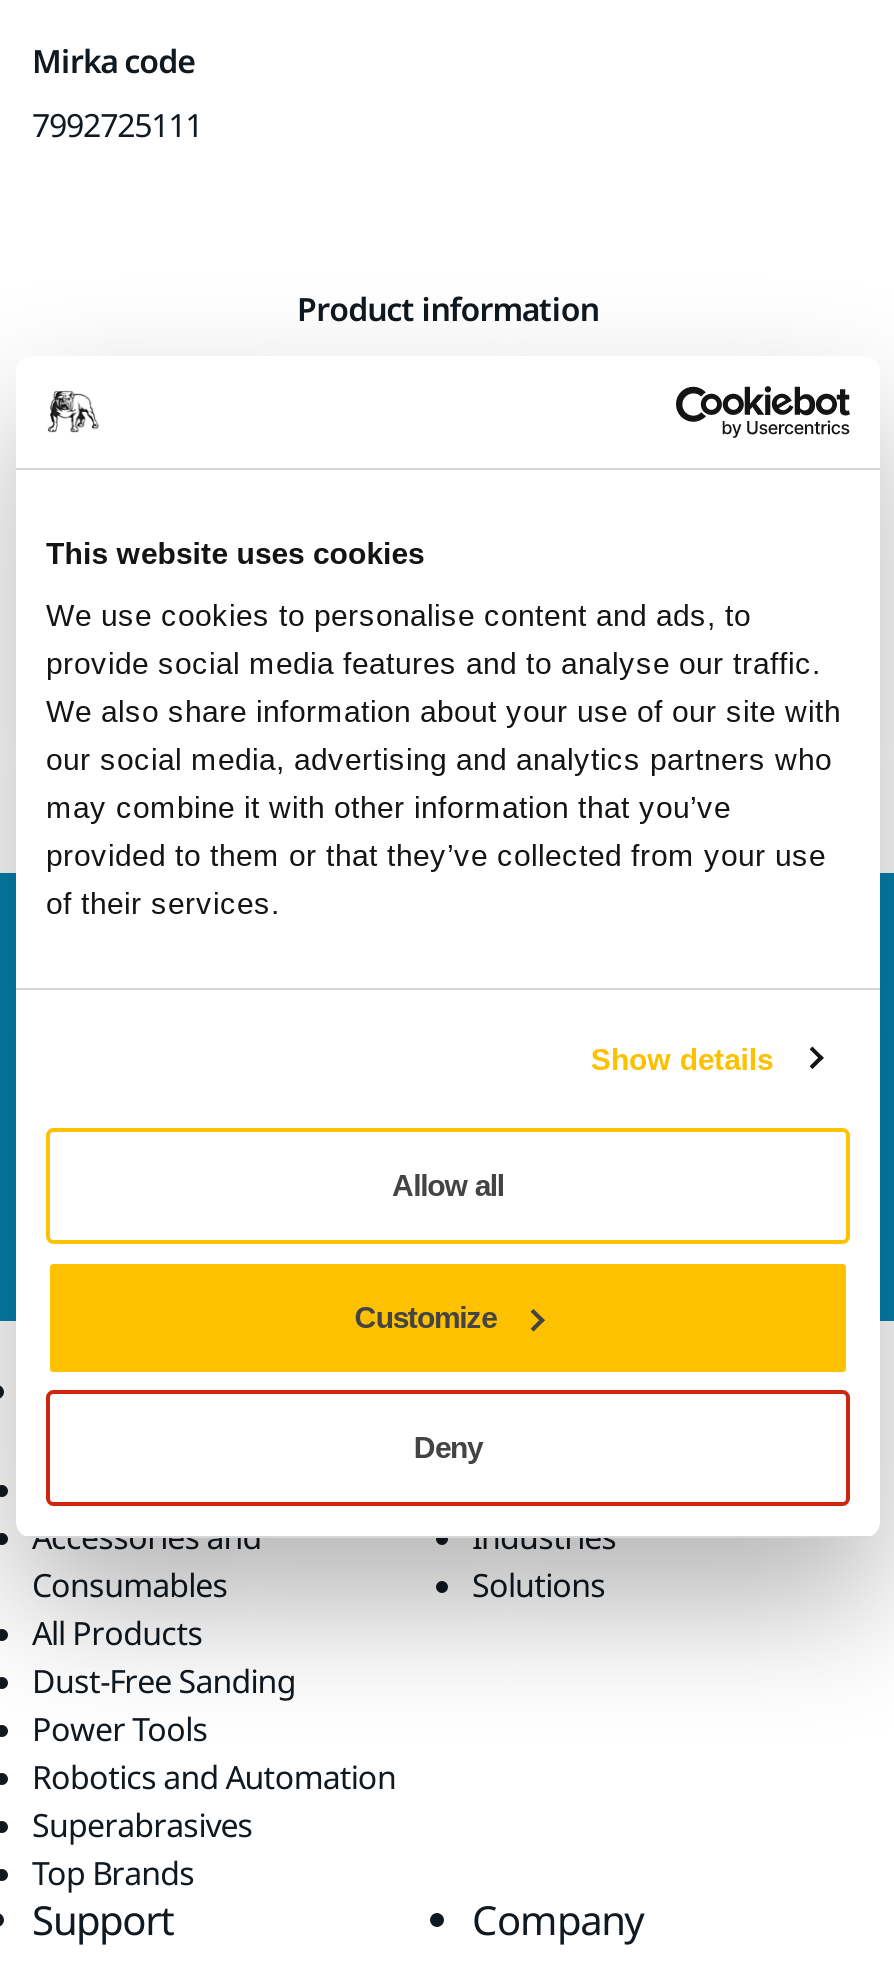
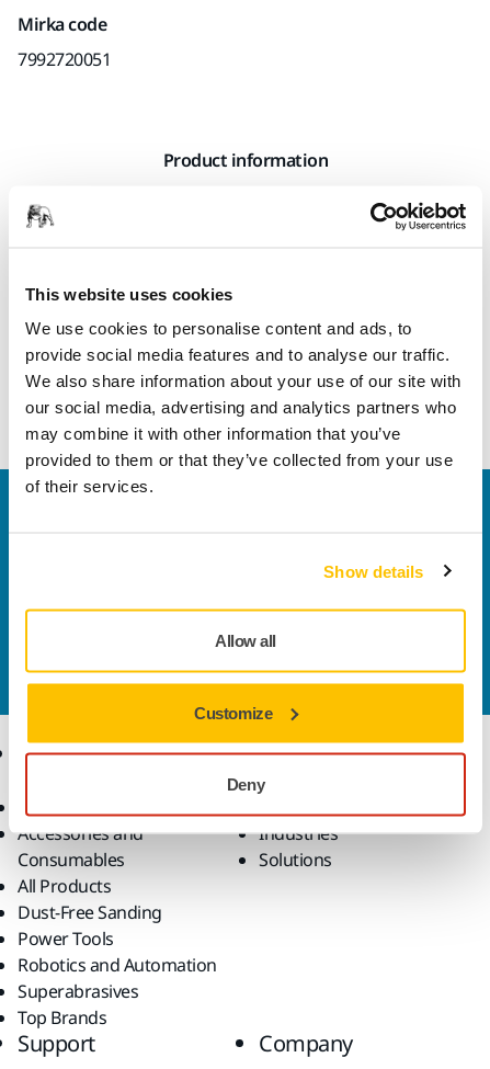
[32,103,202,147] 7992725111 -> [18,47,111,71] 7992720051

